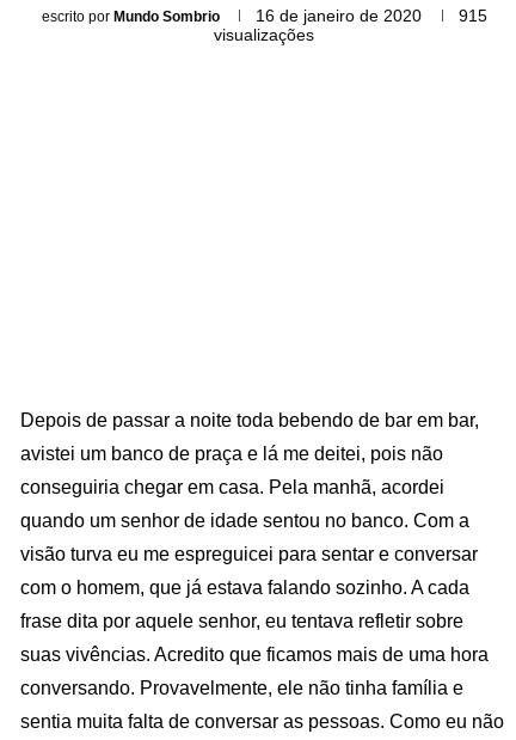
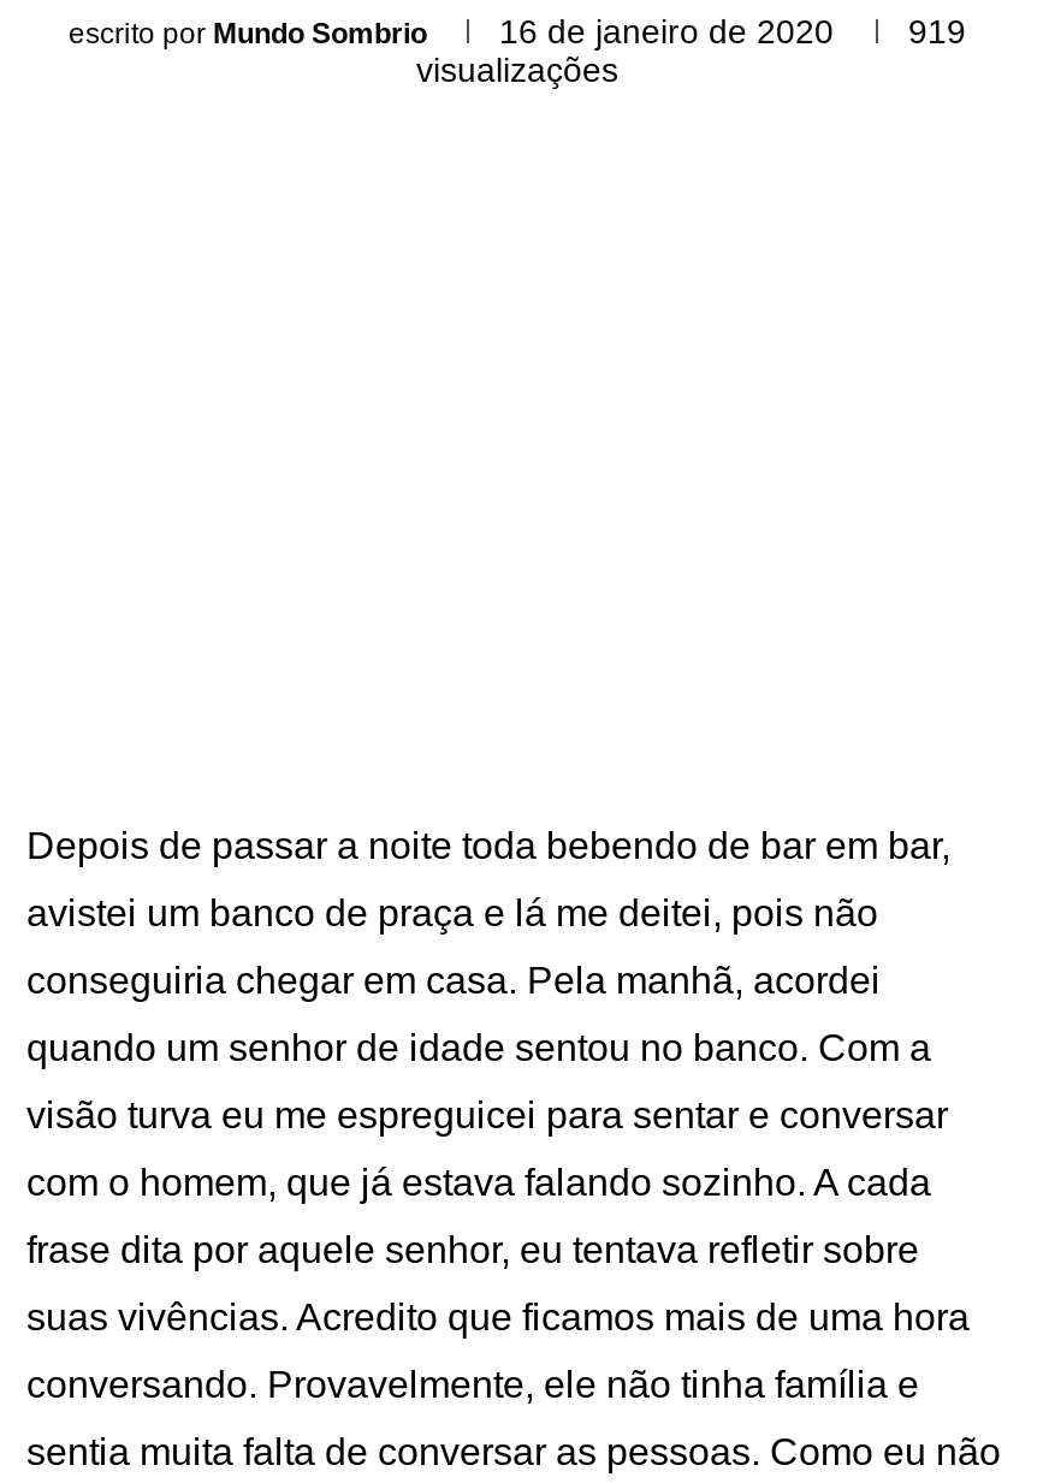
[255,6,487,25] 16 de janeiro de 2020 915 -> [499,12,966,51] 16 de janeiro de 2020 919

